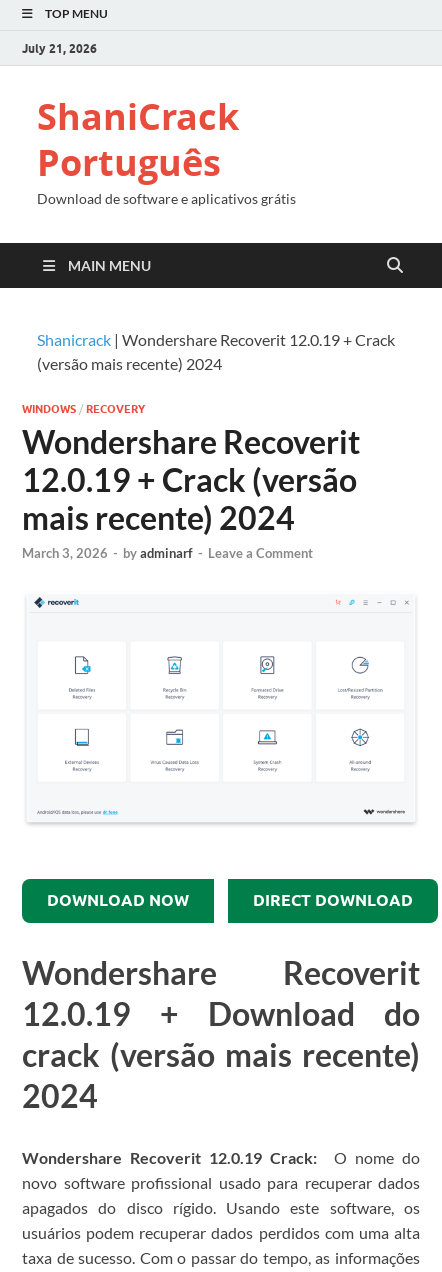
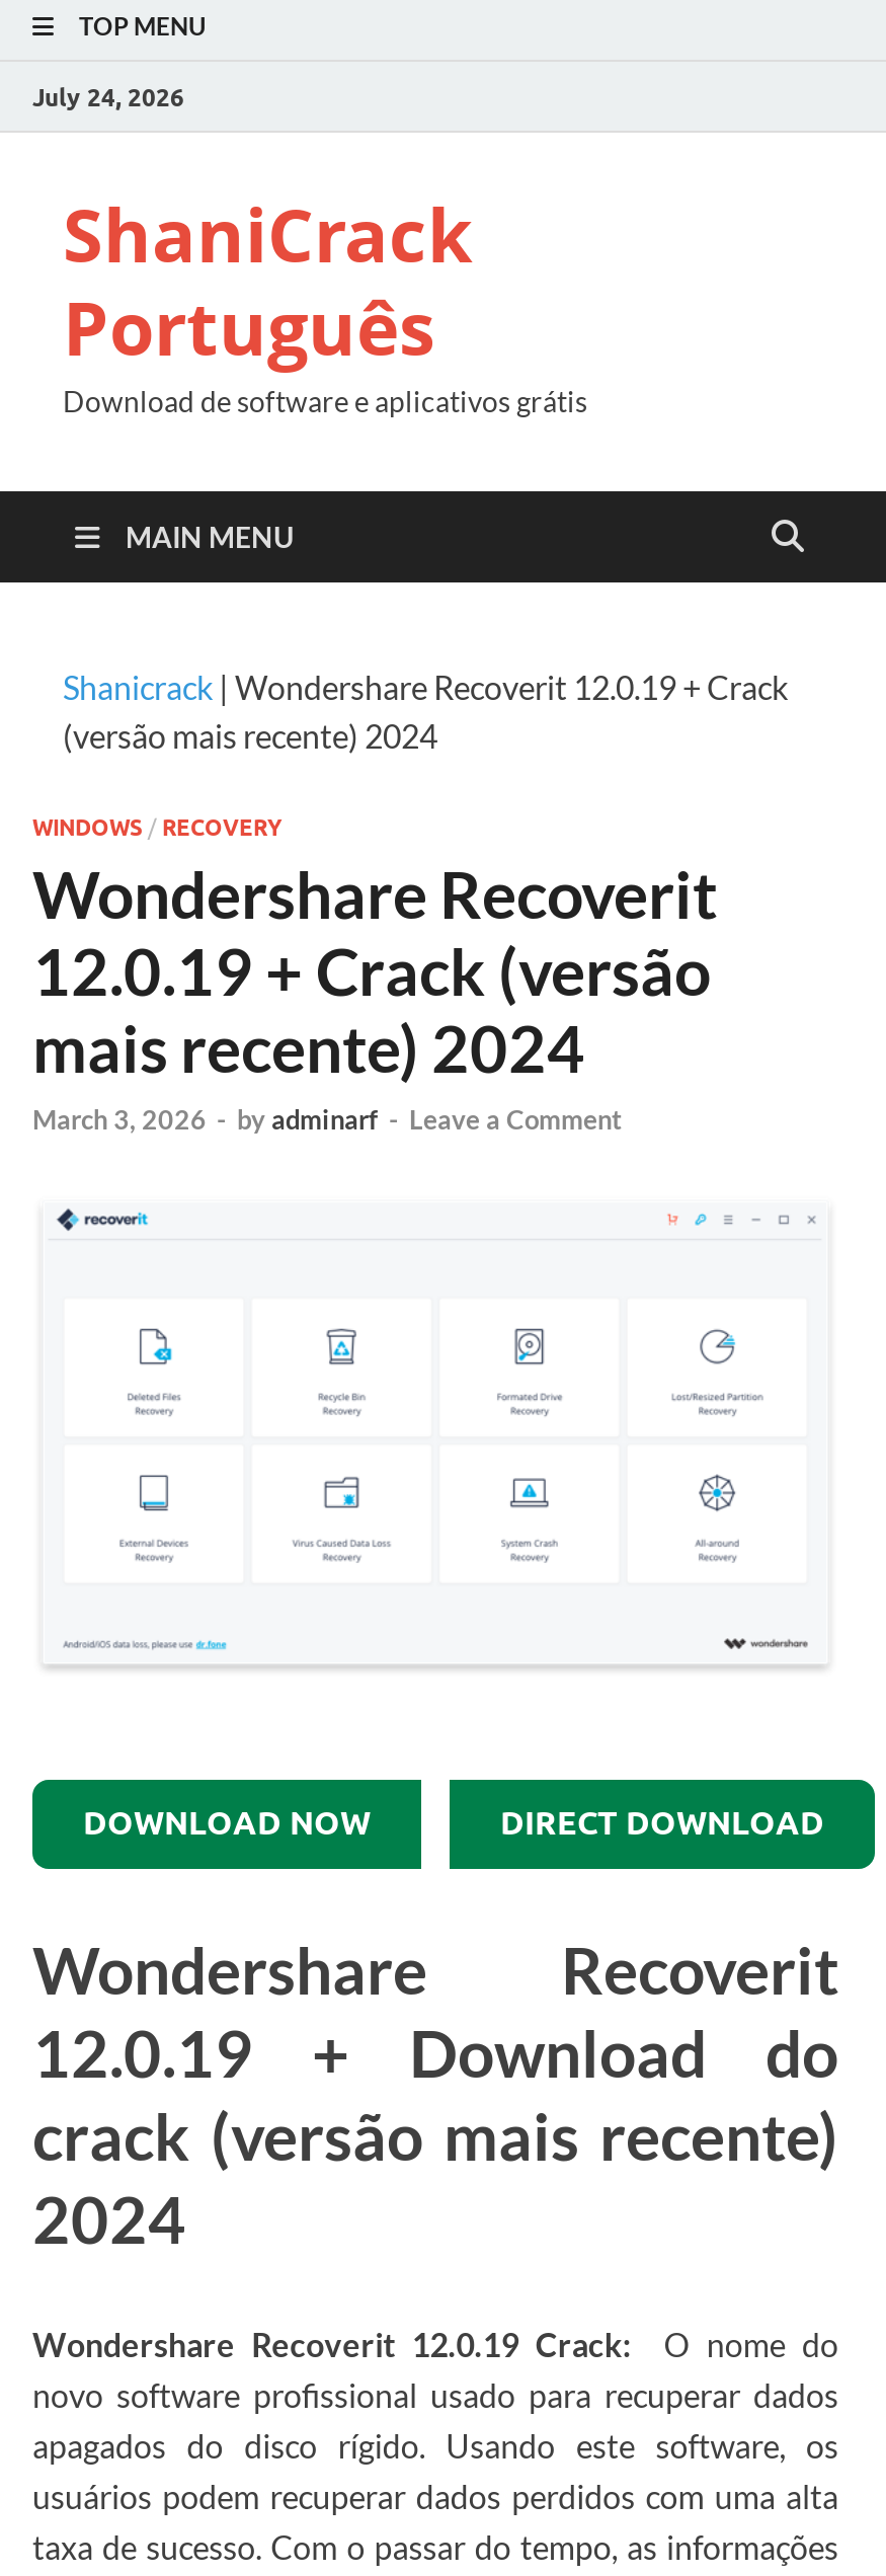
[22,40,97,55] July 21, 2026 -> [32,81,184,111] July 24, 2026

